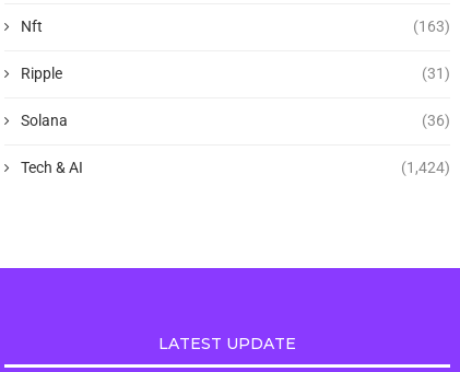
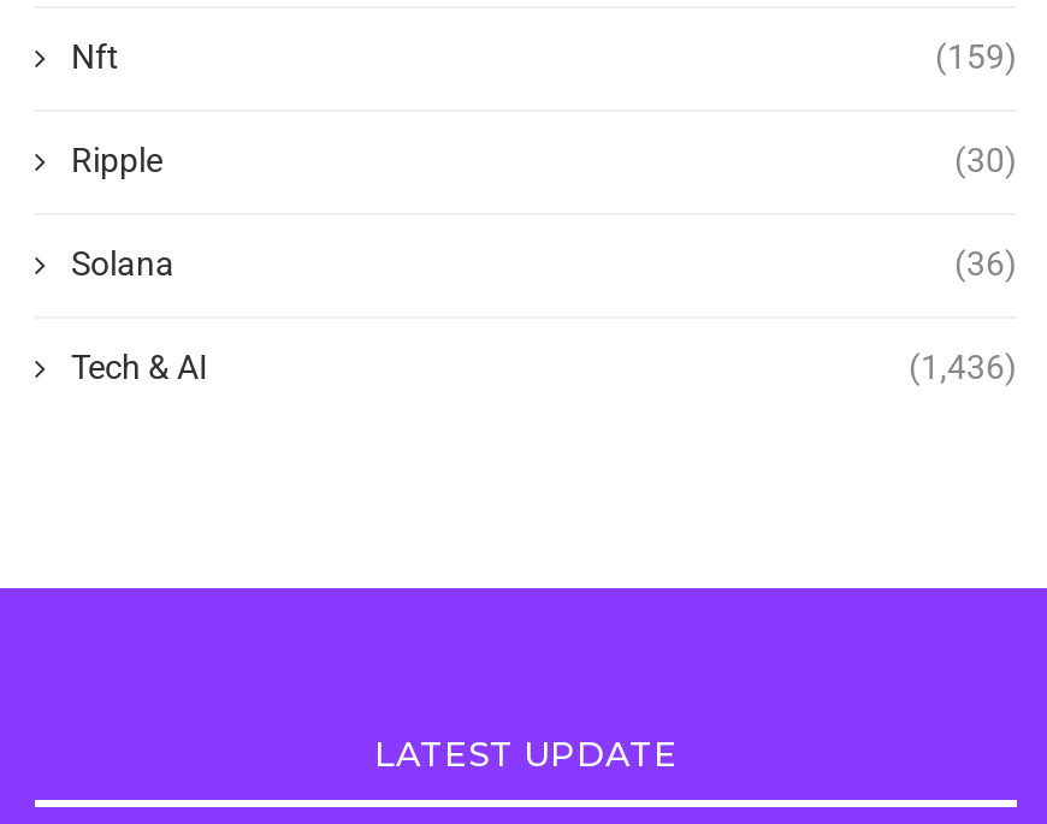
[413,18,450,35] (163) -> [935,37,1017,76] (159)
[422,65,450,82] (31) -> [954,141,1017,179] (30)
[401,159,450,176] (1,424) -> [909,348,1017,386] (1,436)

